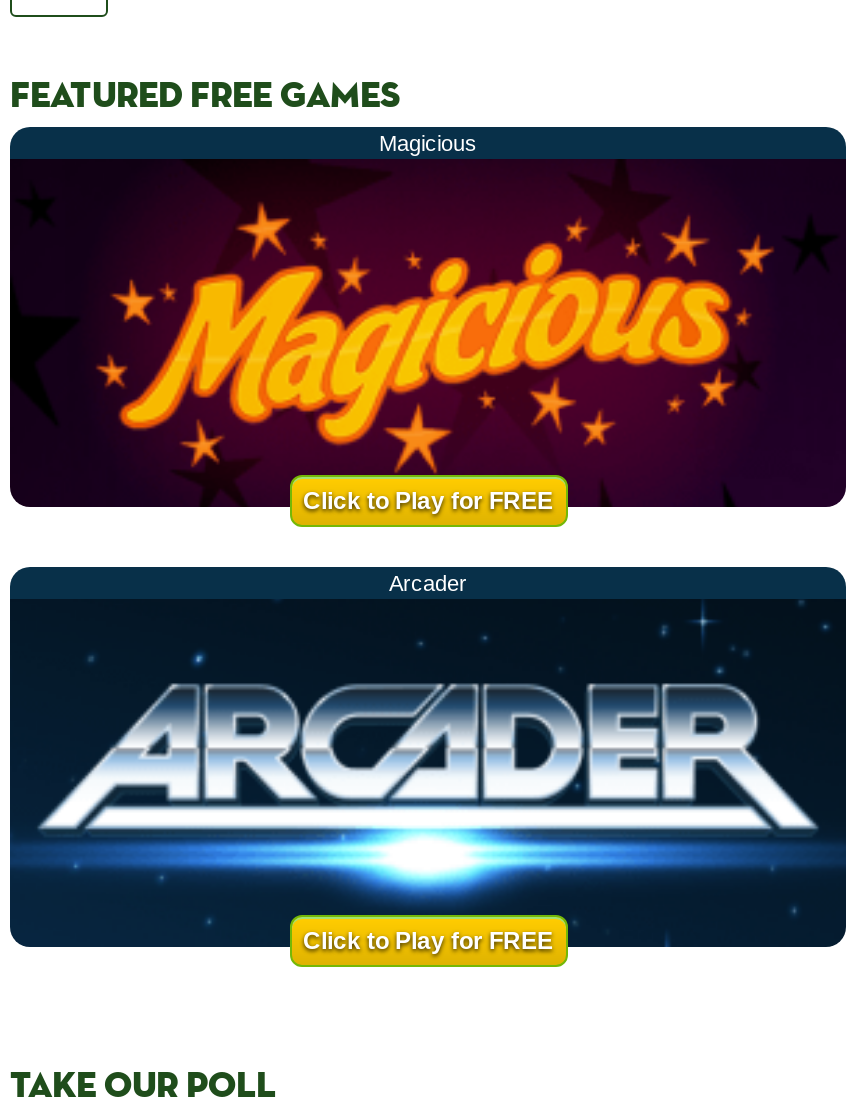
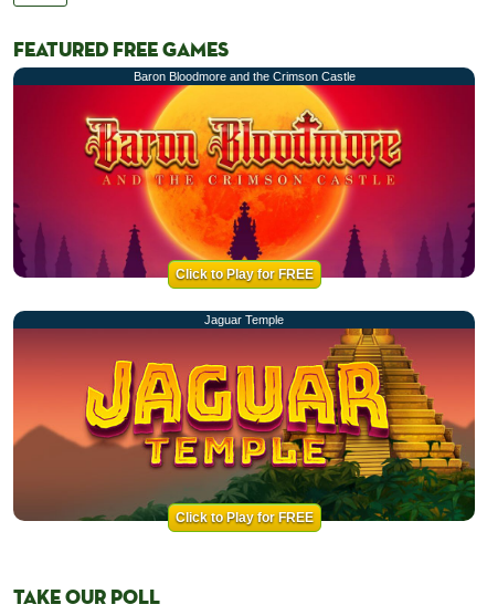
[379,130,477,154] Magicious -> [133,69,355,83] Baron Bloodmore and the Crimson Castle
[8,159,848,594] [image] | Arcader -> [12,84,476,326] [image] | Jaguar Temple
[8,599,848,947] [image] -> [12,327,476,521] [image]

